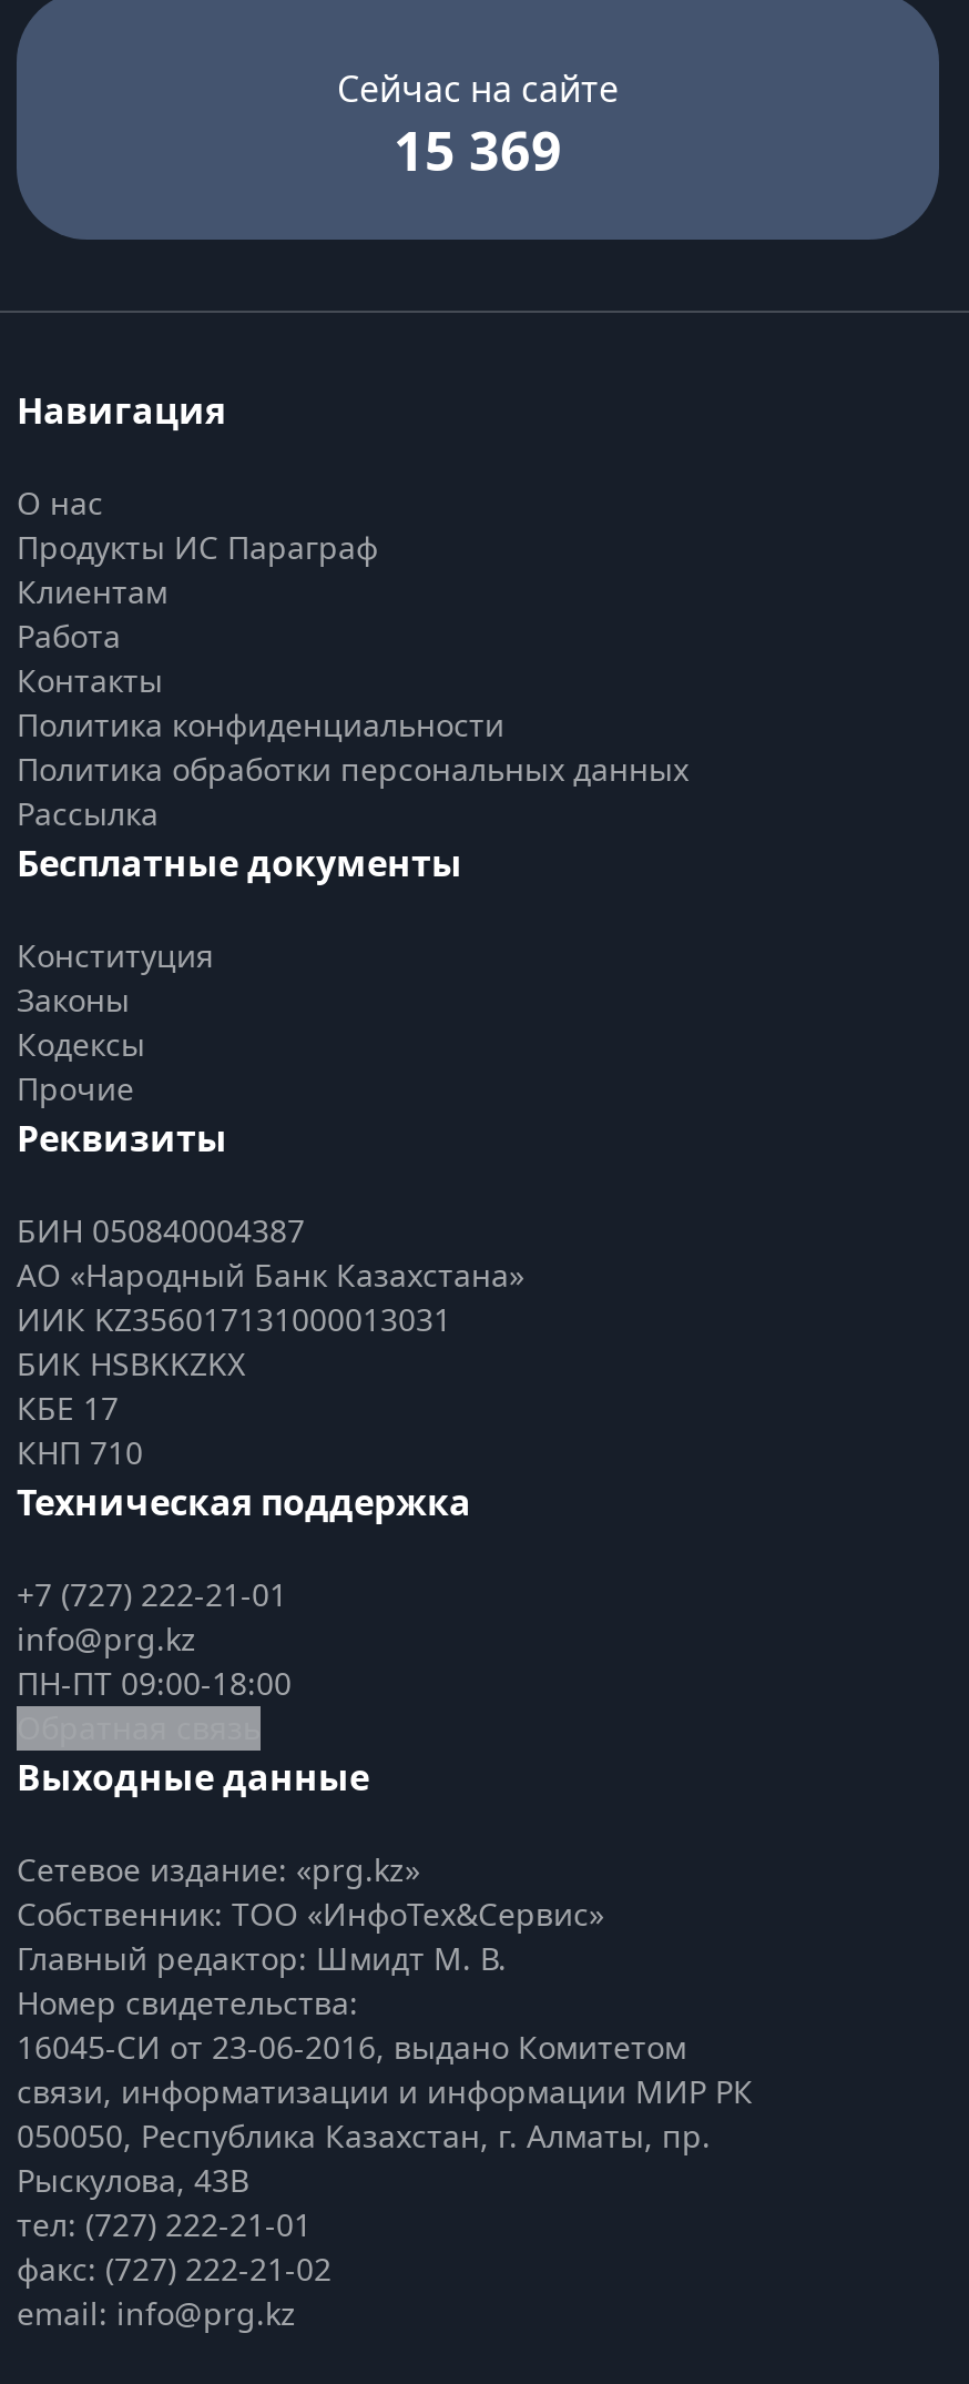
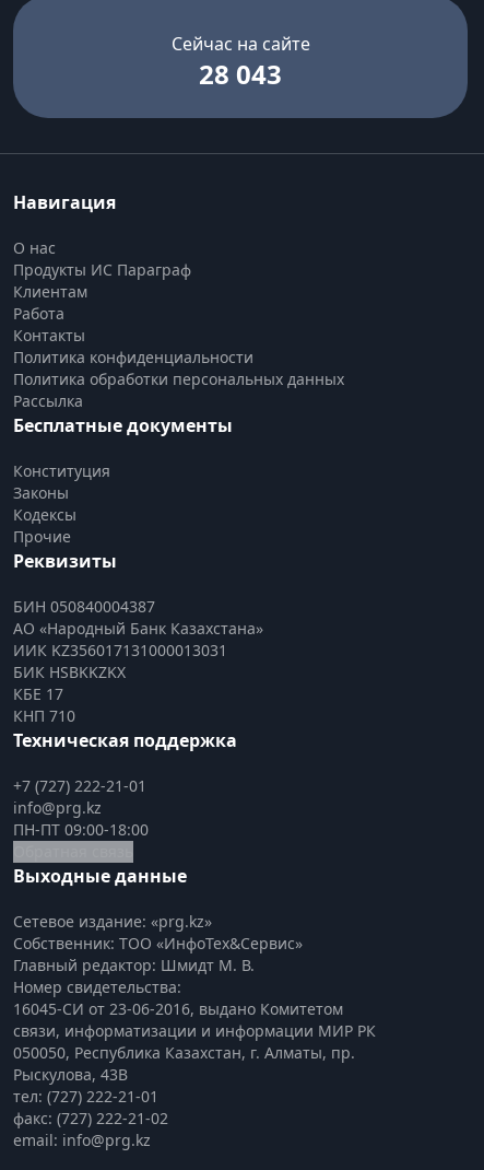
[394,113,562,186] 15 369 -> [199,56,282,92] 28 043

